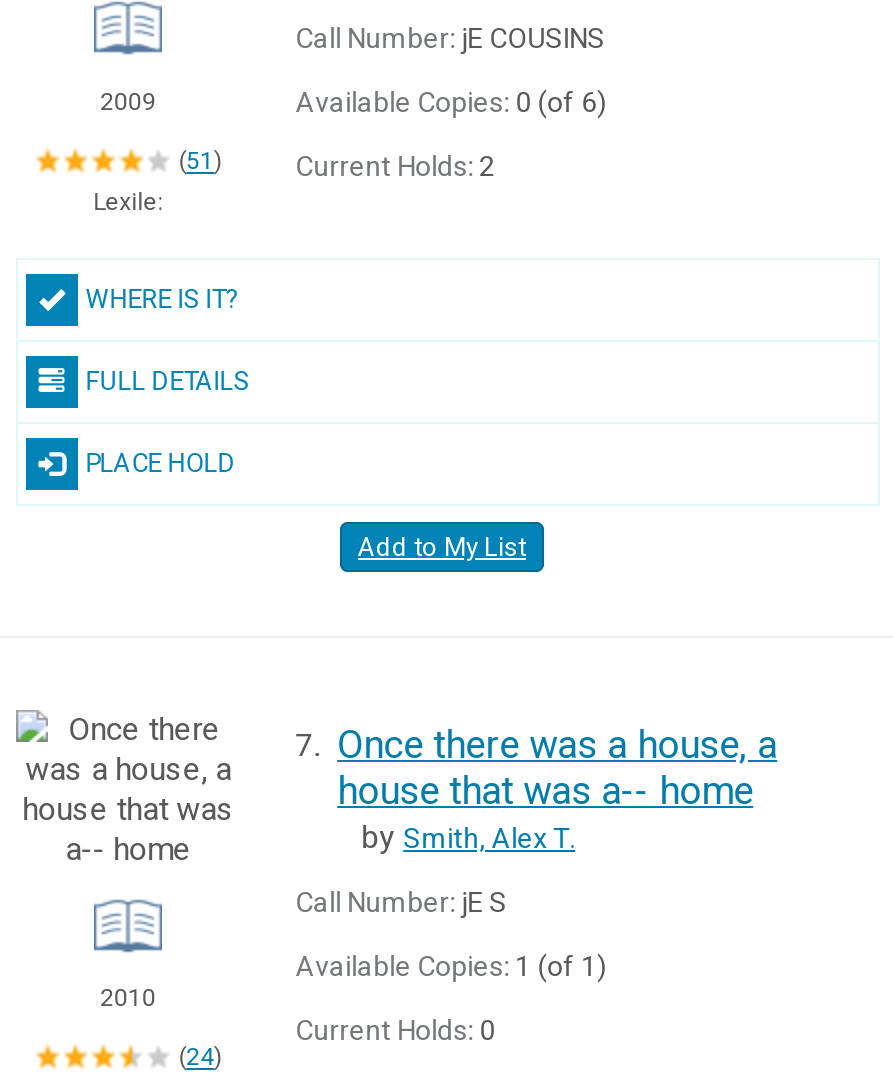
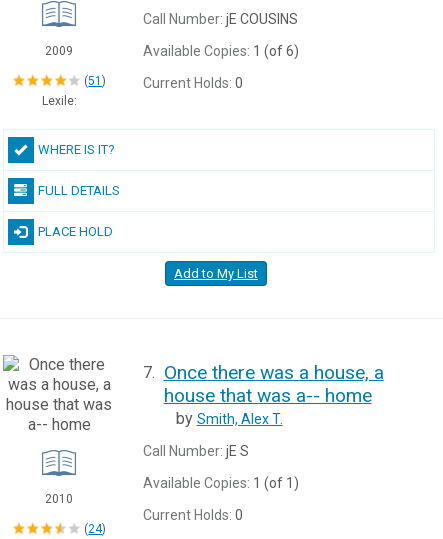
[295,86,607,118] Available Copies: 0 (of 6) -> [143,43,299,59] Available Copies: 1 (of 6)
[295,150,495,182] Current Holds: 2 -> [143,75,243,91] Current Holds: 0

